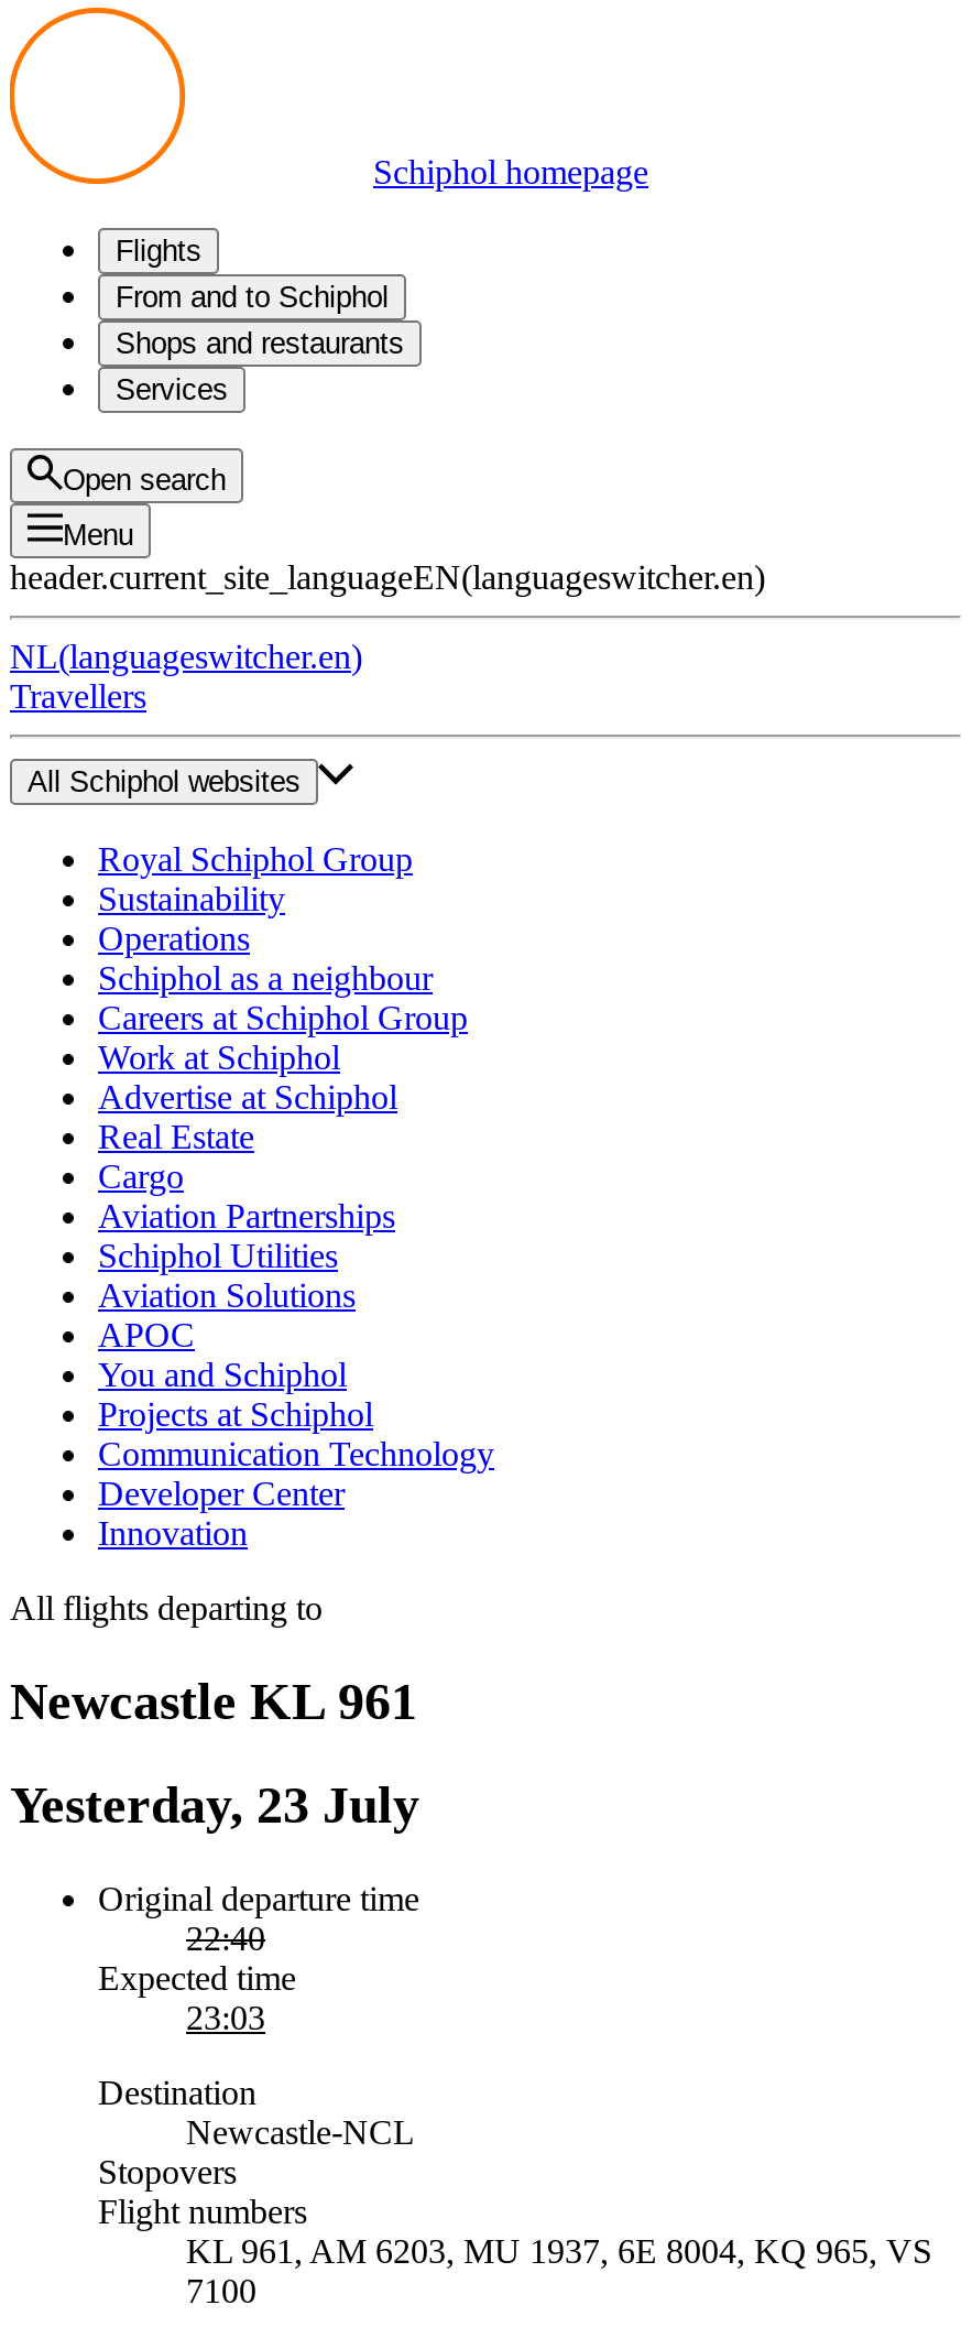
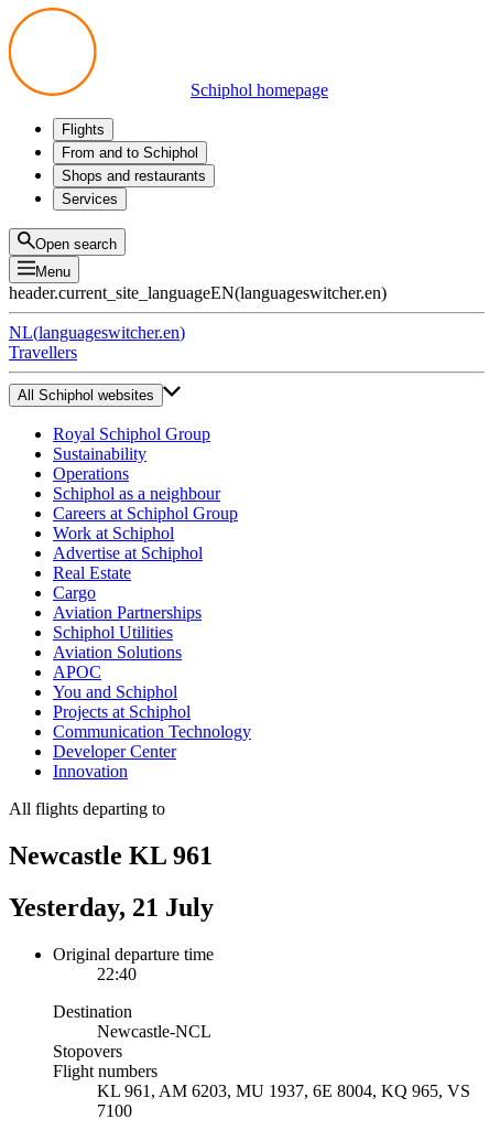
[10,1776,419,1833] Yesterday, 23 July -> [9,893,214,921] Yesterday, 21 July
[98,1959,296,2036] Expected time | 23:03 -> none

